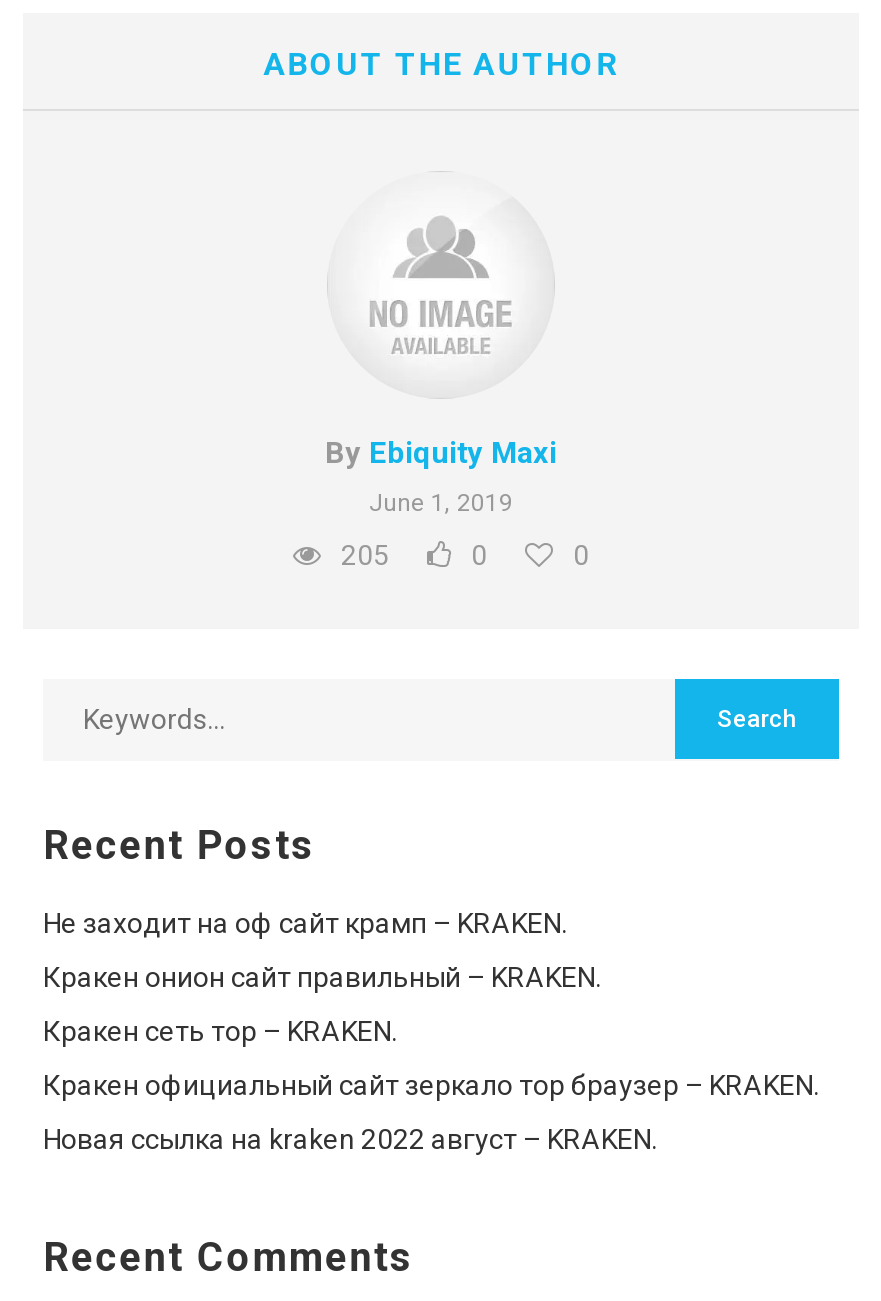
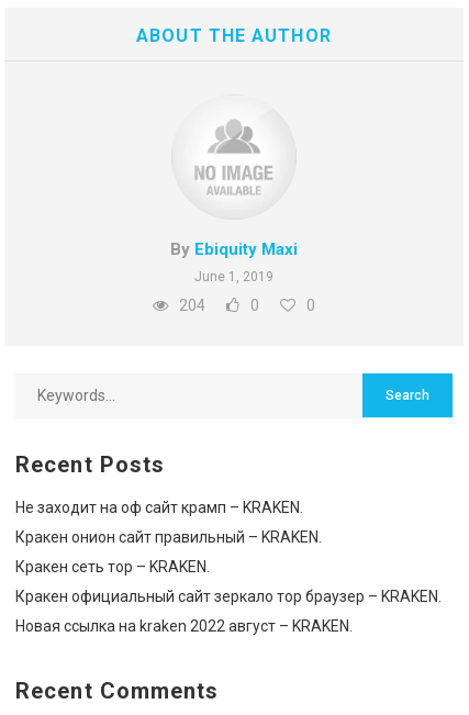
[335,538,389,570] 205 -> [176,296,205,314] 204

